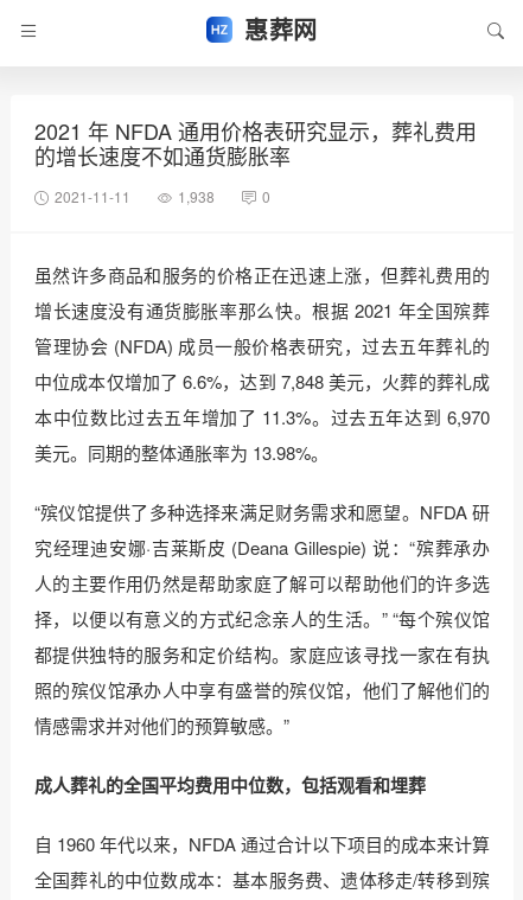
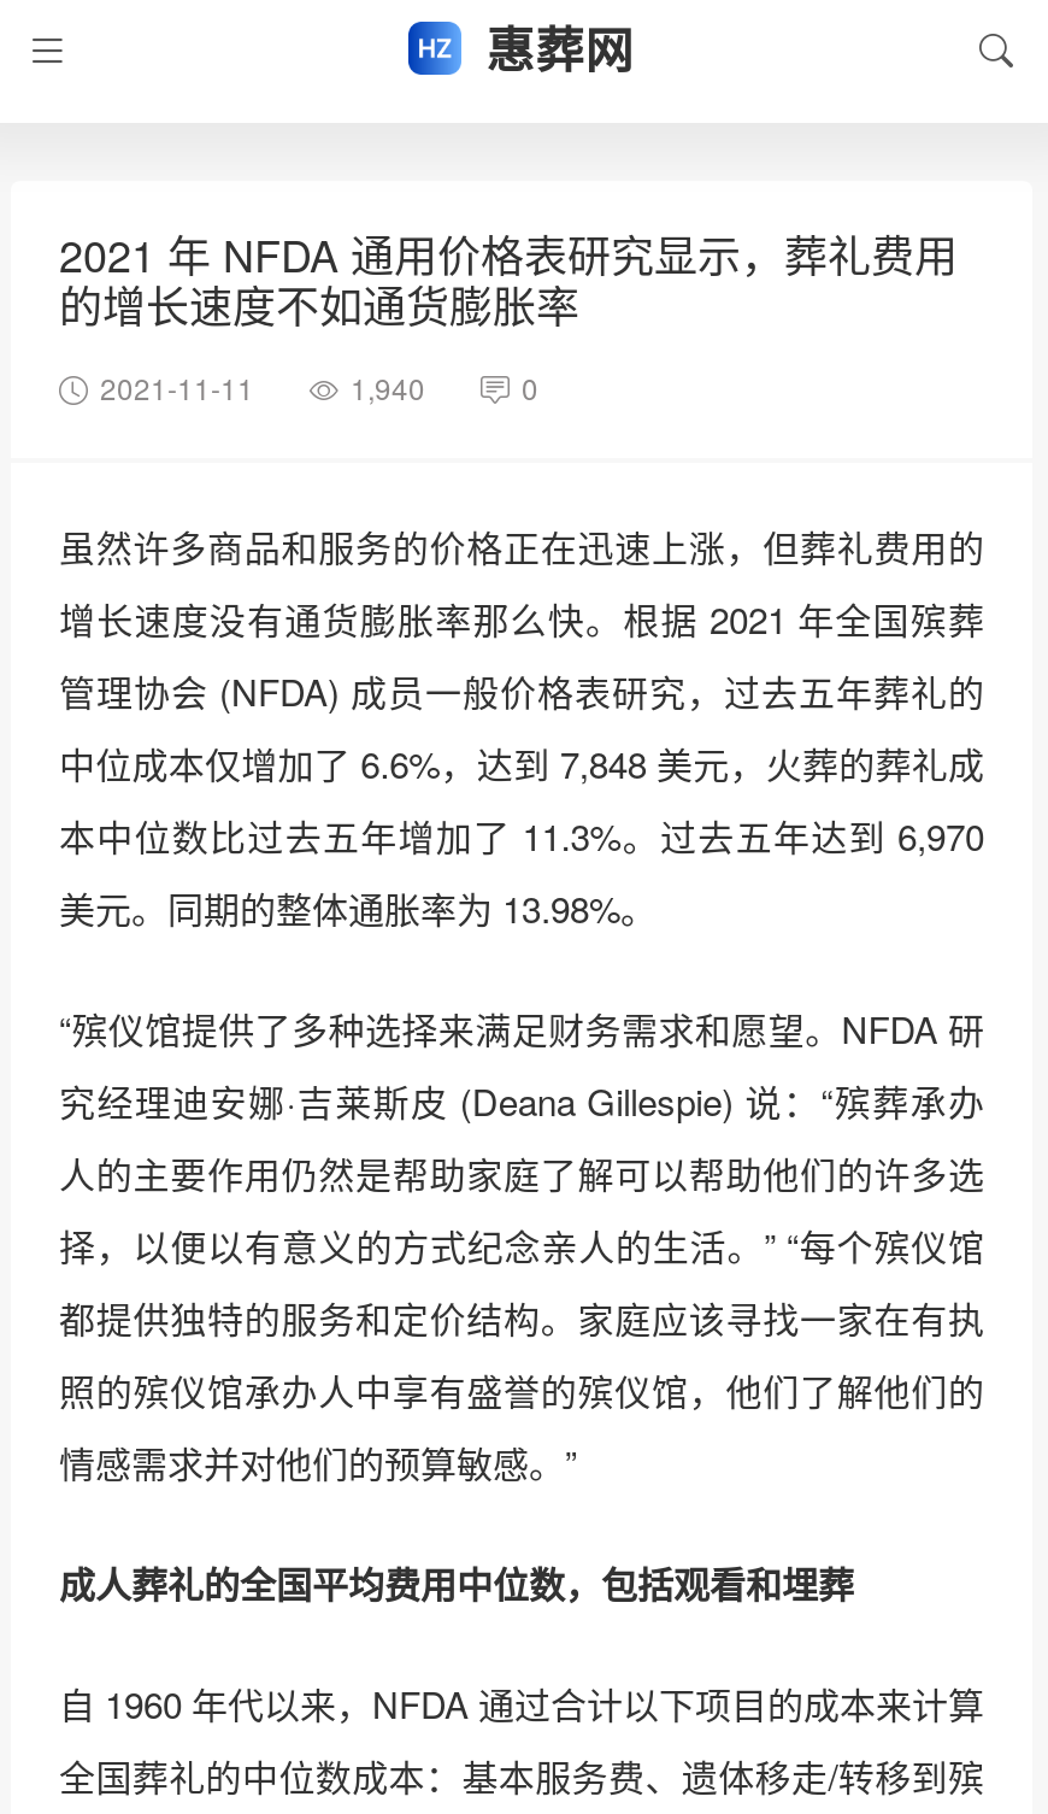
[178,186,215,206] 1,938 -> [351,366,425,407] 1,940

